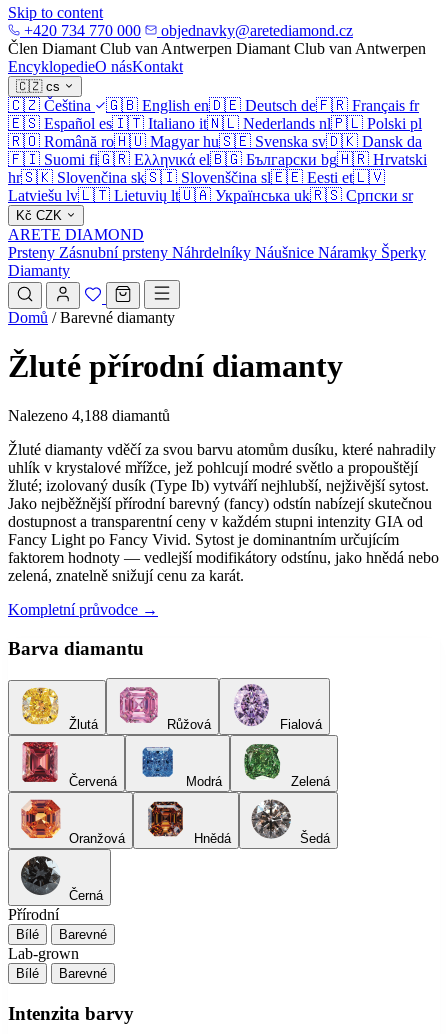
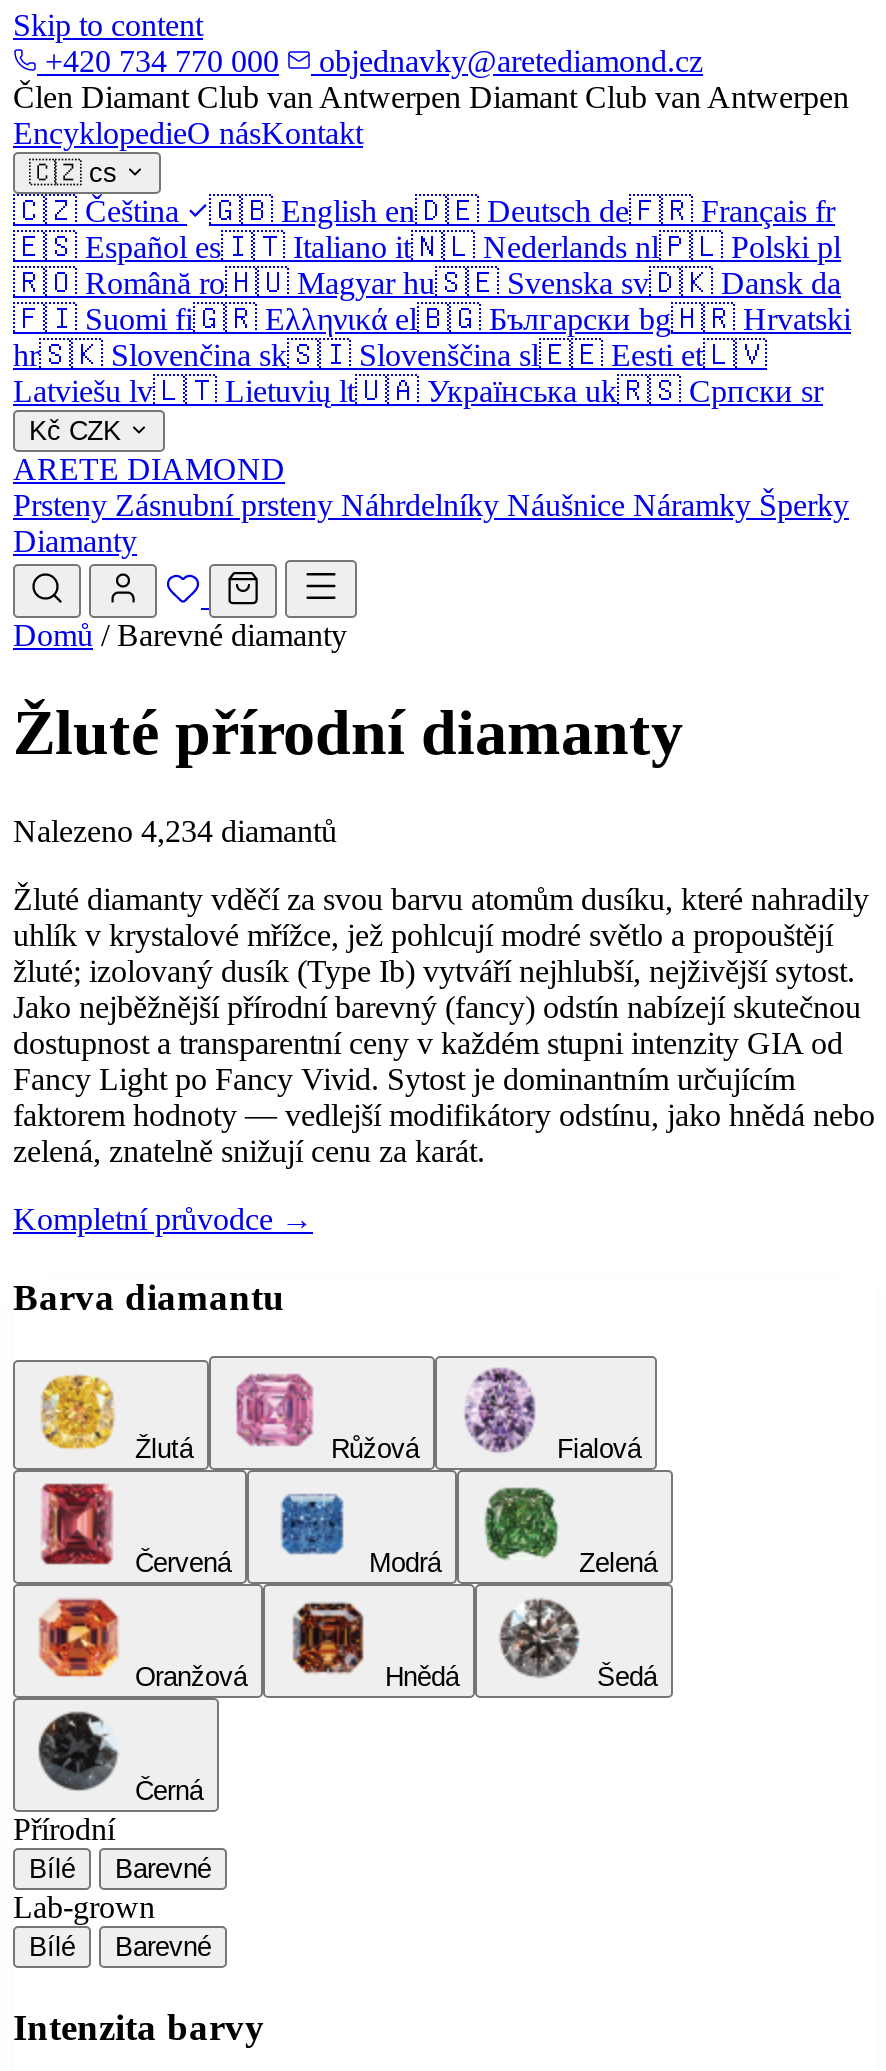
[8,407,170,424] Nalezeno 4,188 diamantů -> [13,814,337,848] Nalezeno 4,234 diamantů

